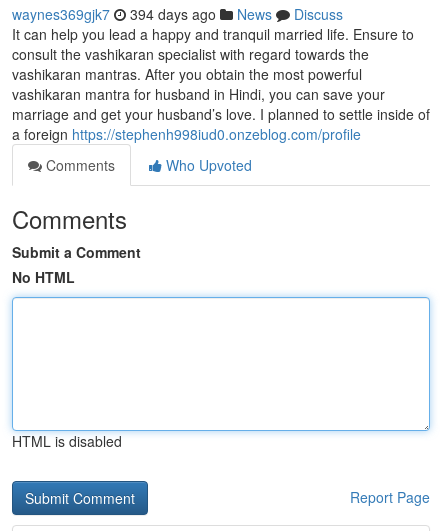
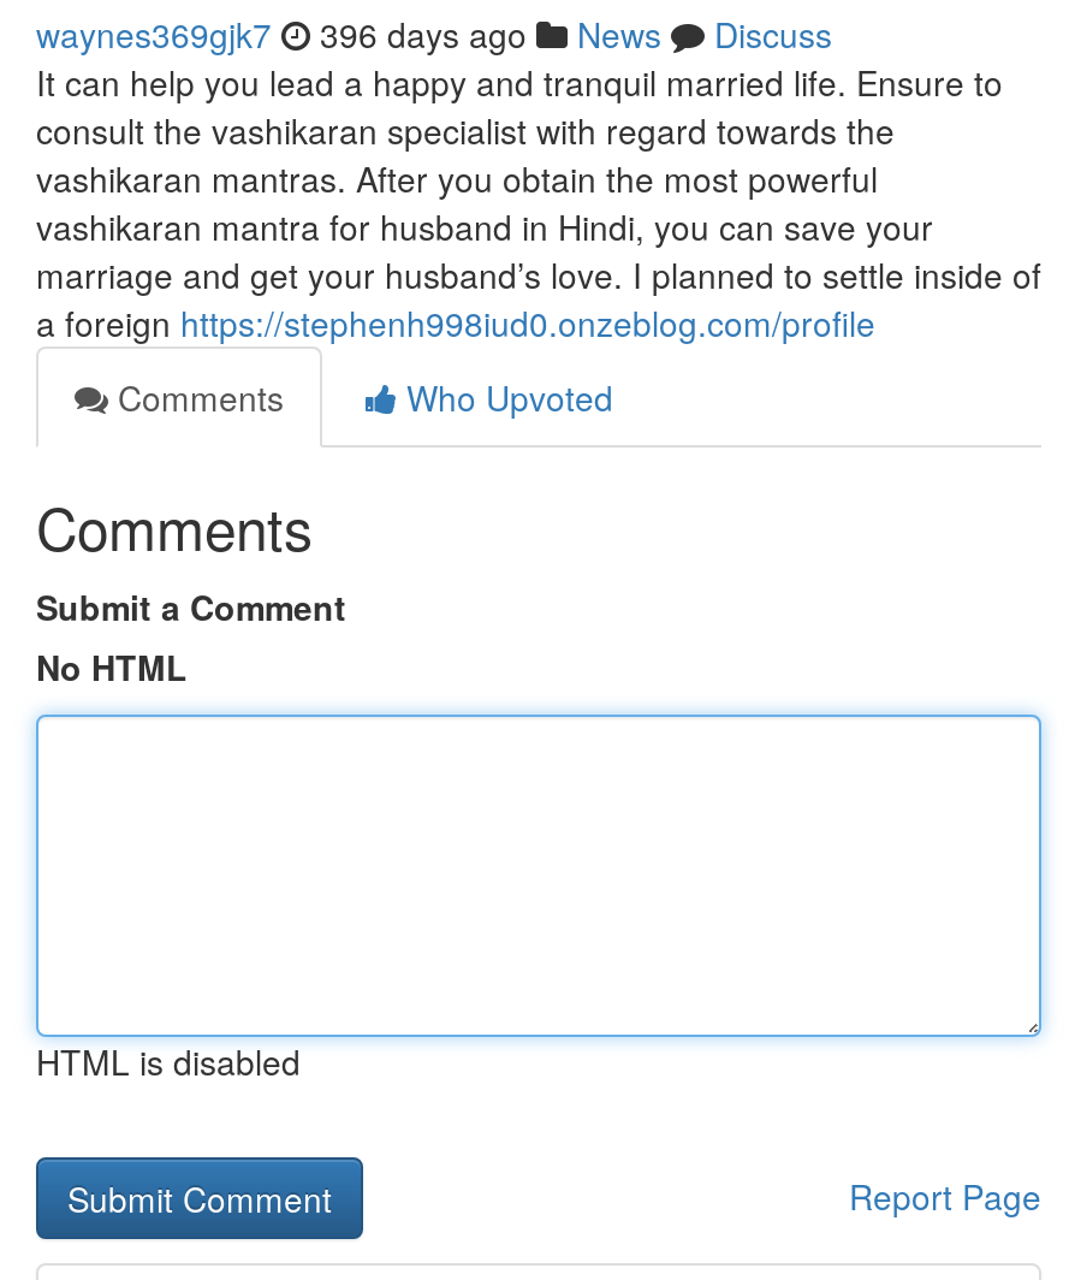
[12,4,343,24] waynes369gjk7 394 days ago News Discuss -> [36,10,832,58] waynes369gjk7 396 days ago News Discuss

